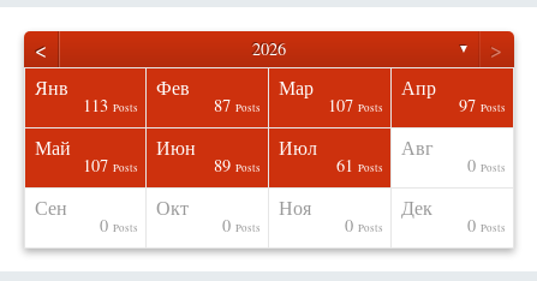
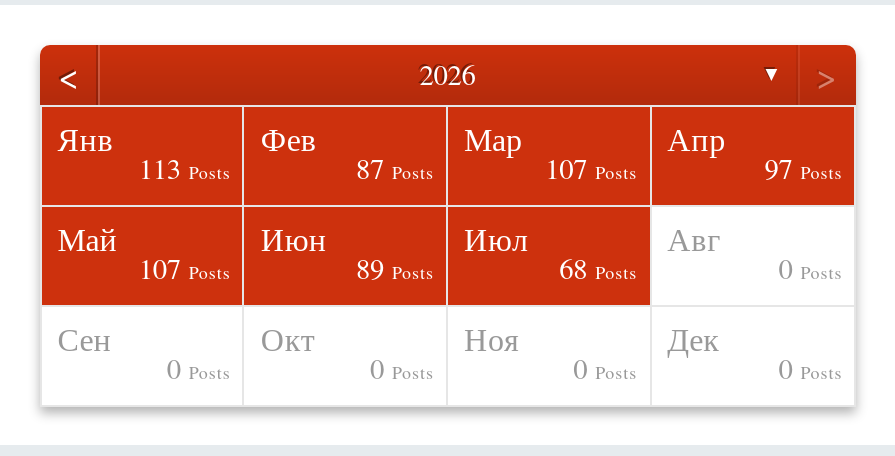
[336,153,383,176] 61 Posts -> [559,248,637,286] 68 Posts

